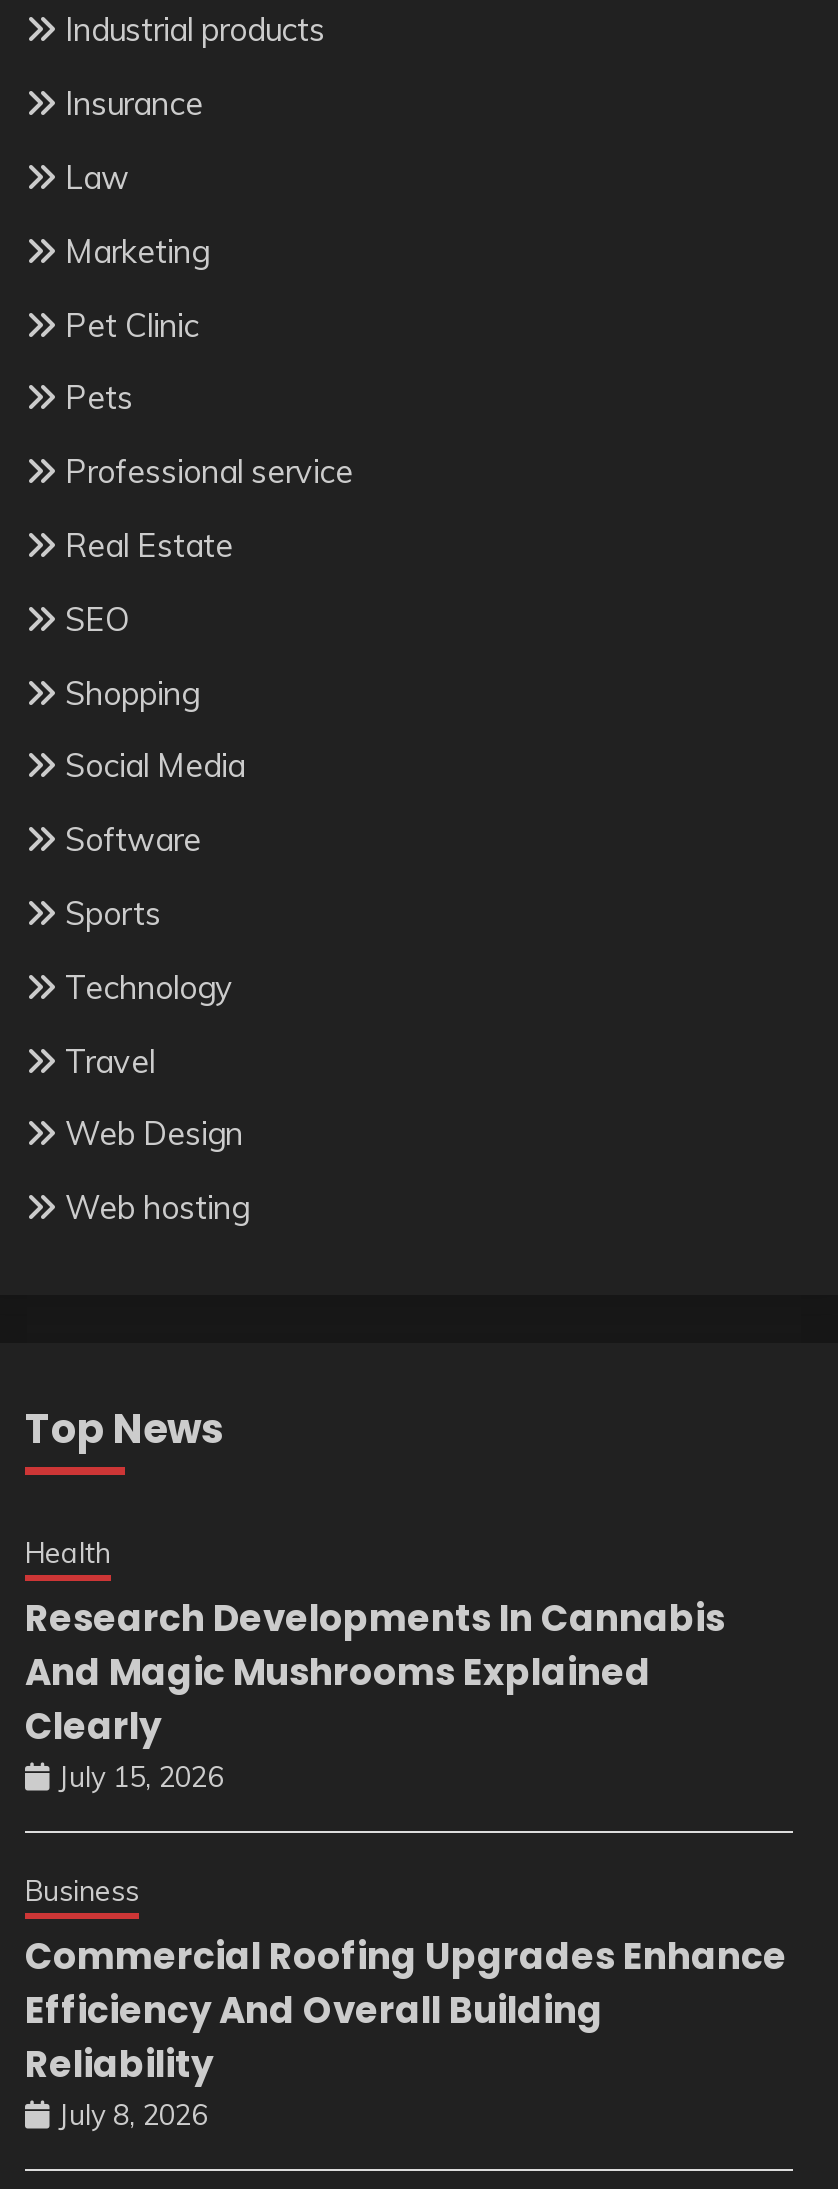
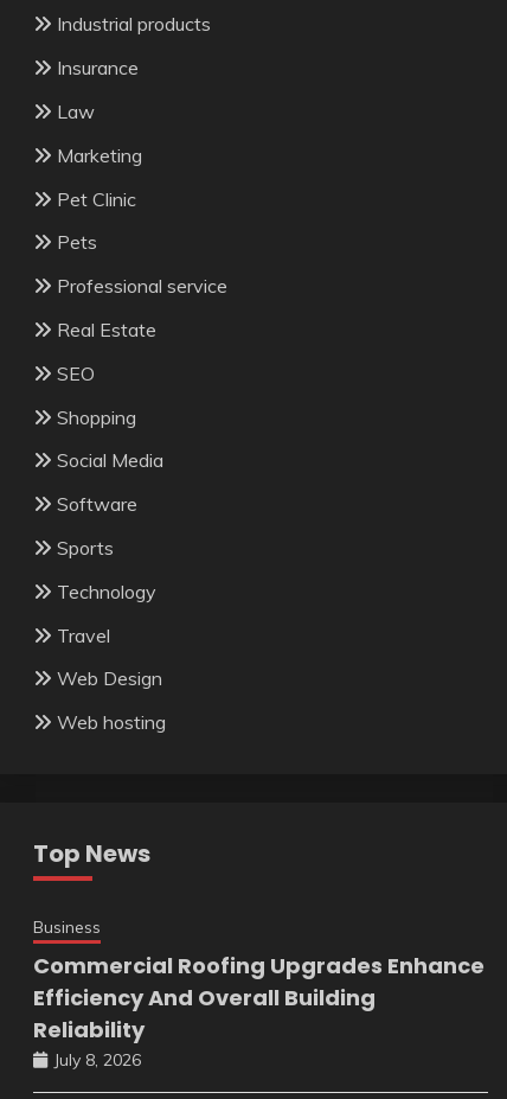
[25,1535,725,1795] Health | Research Developments In Cannabis | And Magic Mushrooms Explained | Clearly | July 15, 2026 -> none

